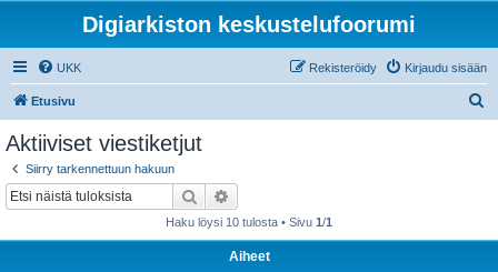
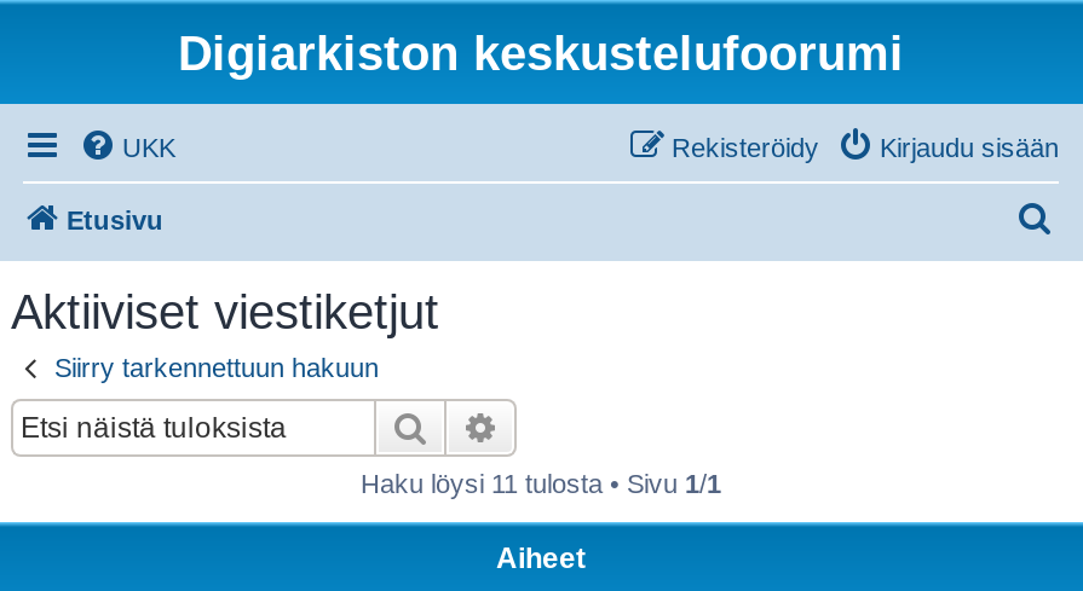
[166,215,332,228] Haku löysi 10 tulosta • Sivu 1/1 -> [361,468,721,497] Haku löysi 11 tulosta • Sivu 1/1

